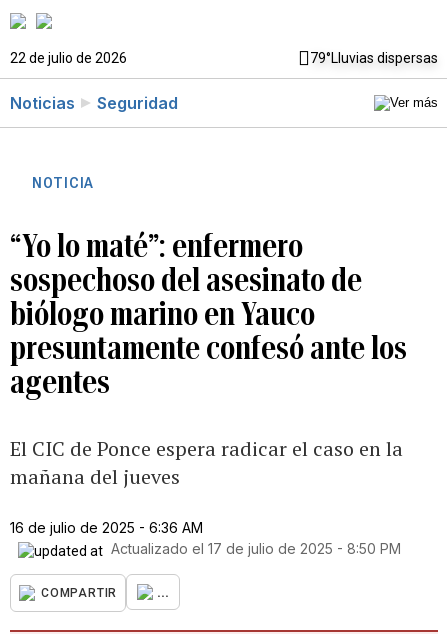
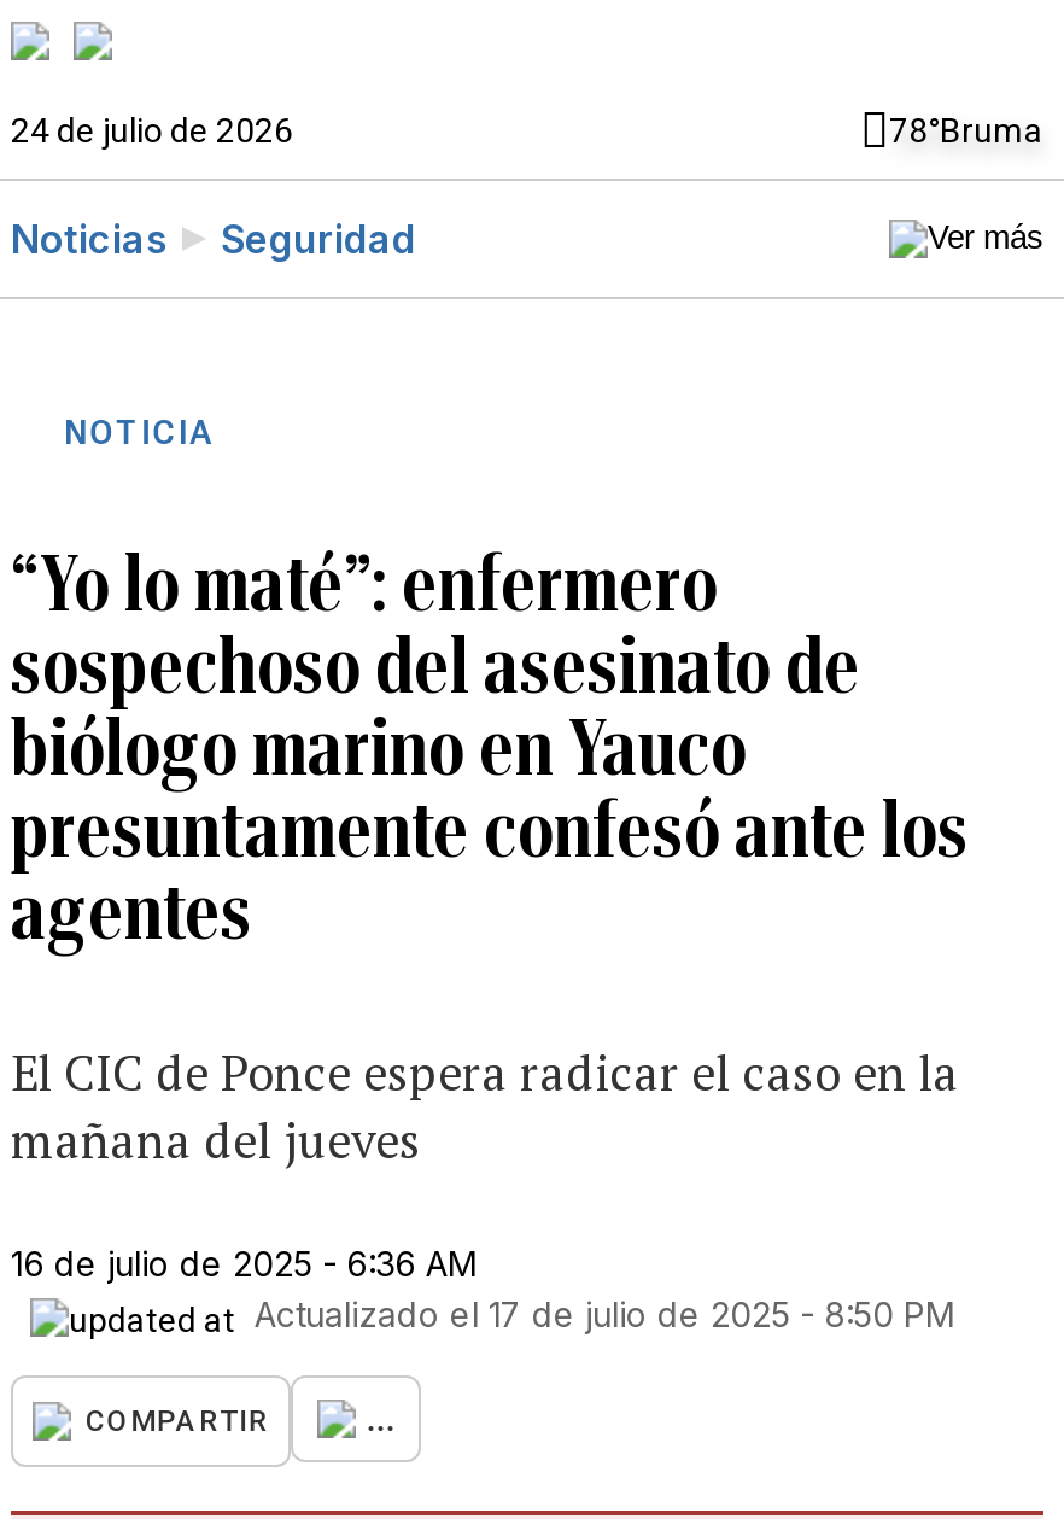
[10,50,438,66] 22 de julio de 2026 | 79°Lluvias dispersas -> [11,111,1043,150] 24 de julio de 2026 | 78°Bruma

